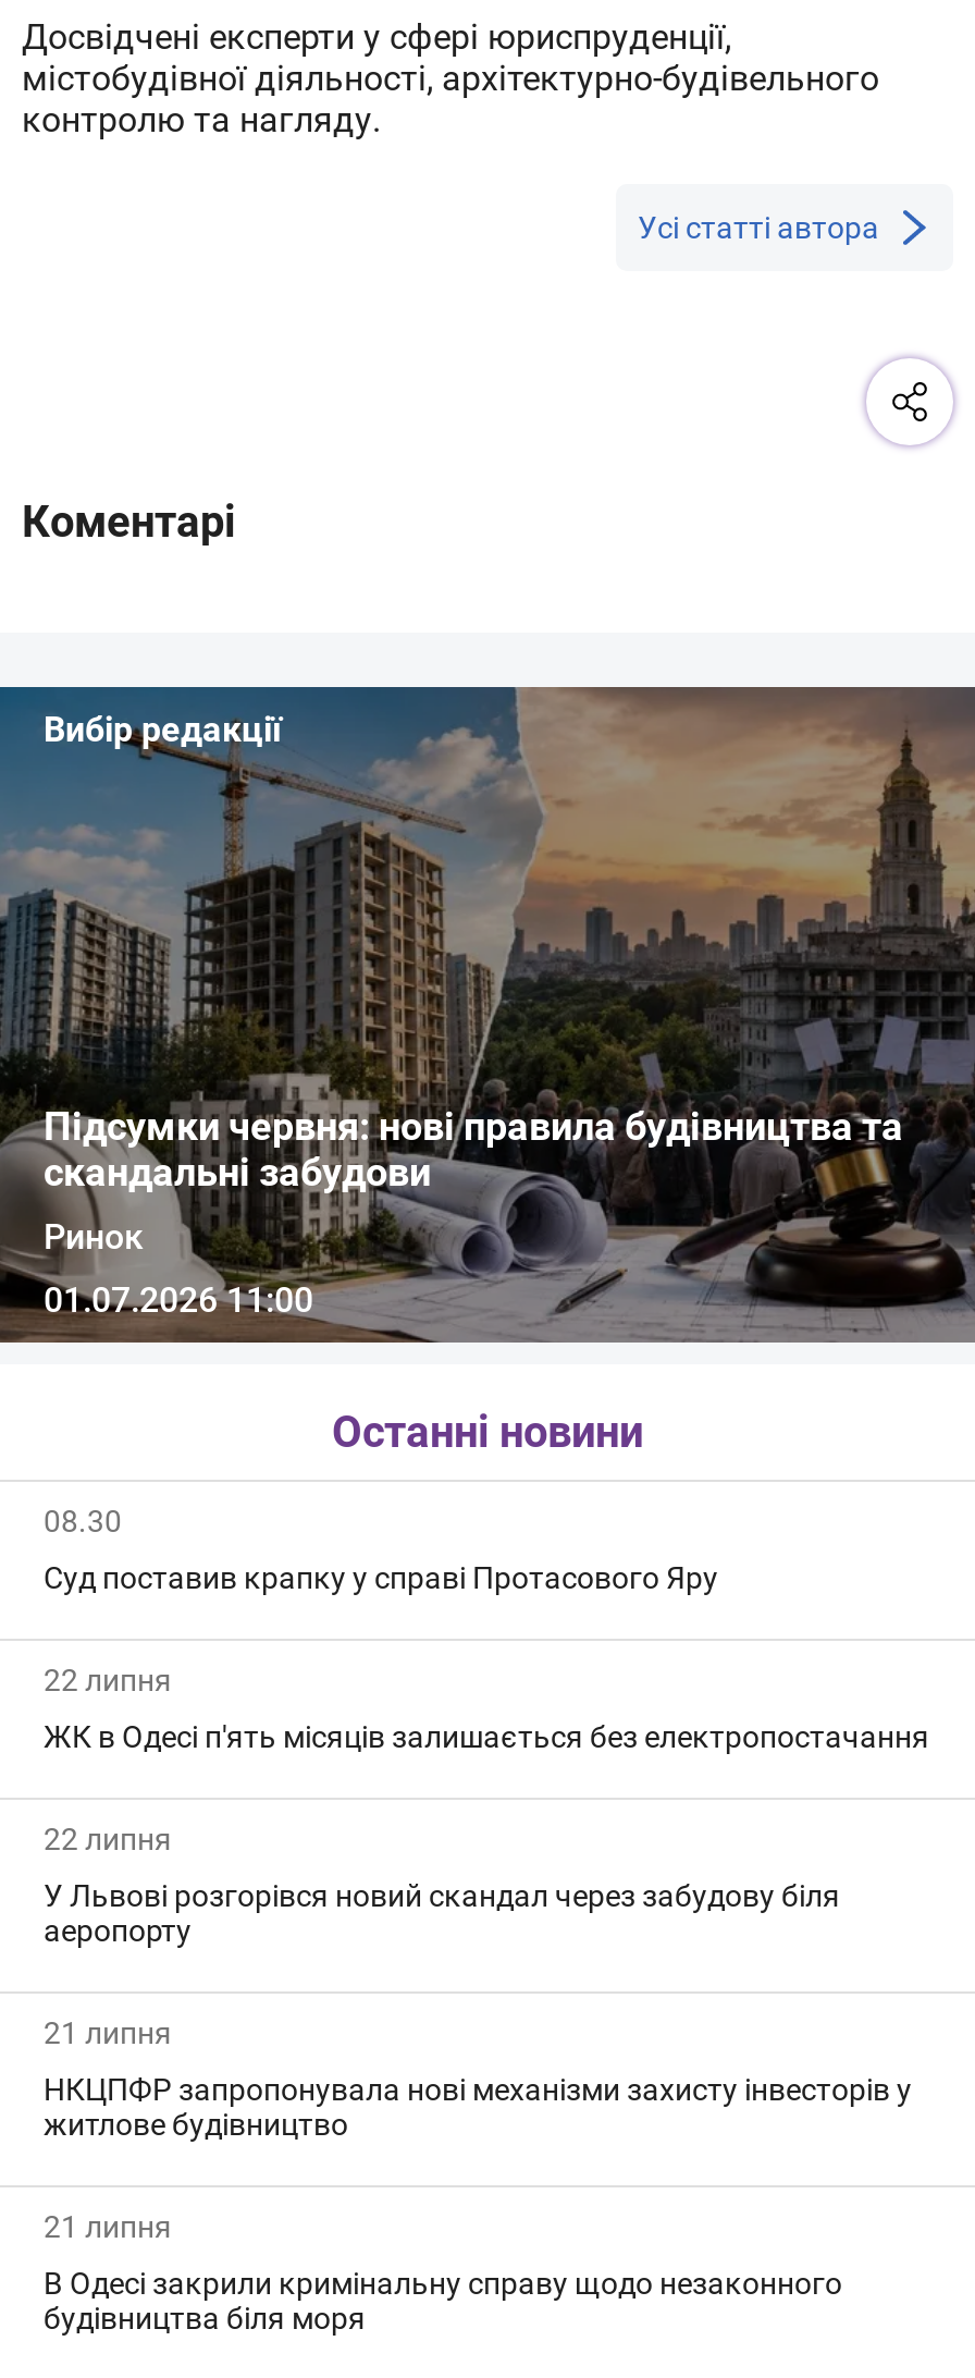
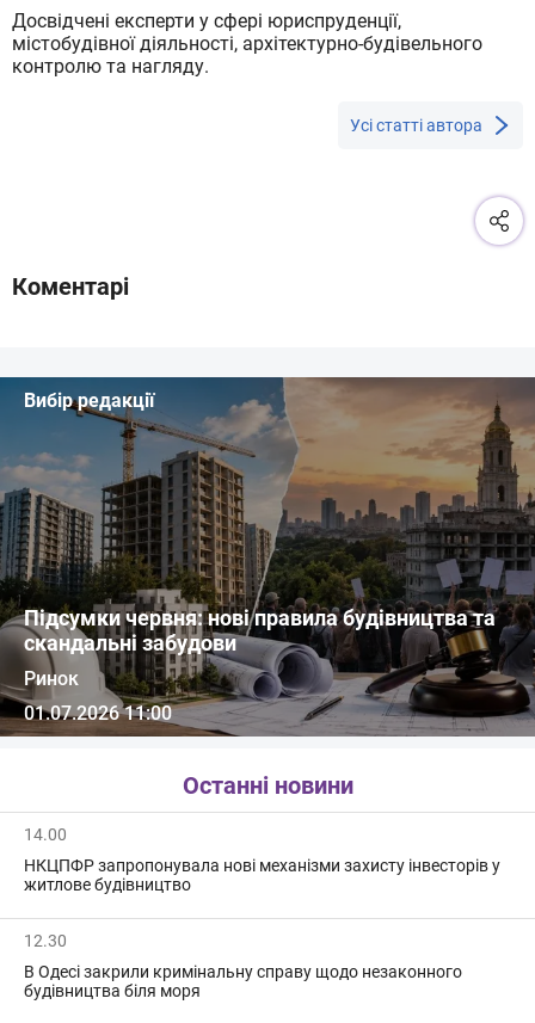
[44,1503,929,2049] 08.30 | Суд поставив крапку у справі Протасового Яру | 22 липня | ЖК в Одесі п'ять місяців залишається без електропостачання | 22 липня | У Львові розгорівся новий скандал через забудову біля | аеропорту | 21 липня -> [24,824,67,843] 14.00
[44,2208,172,2243] 21 липня -> [24,931,67,950] 12.30

